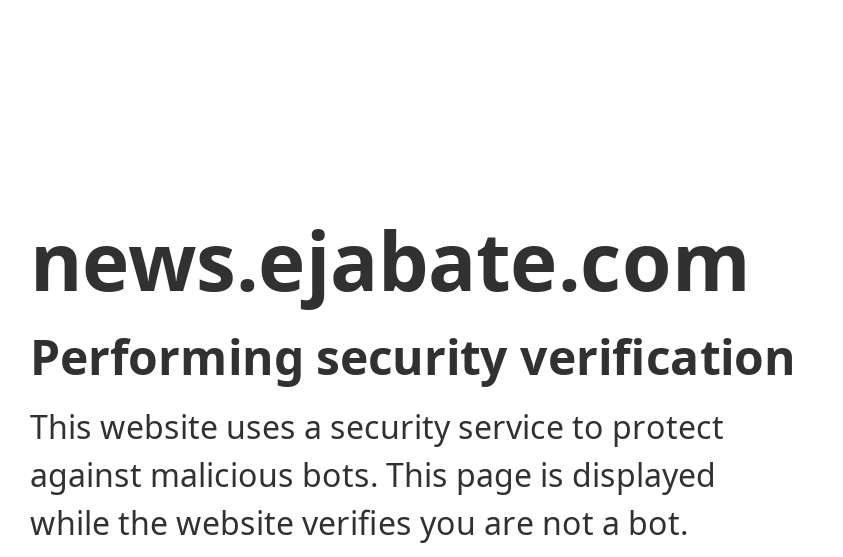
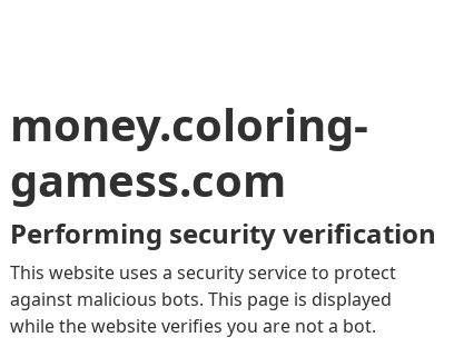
[30,205,750,315] news.ejabate.com -> [10,93,368,210] money.coloring- | gamess.com

